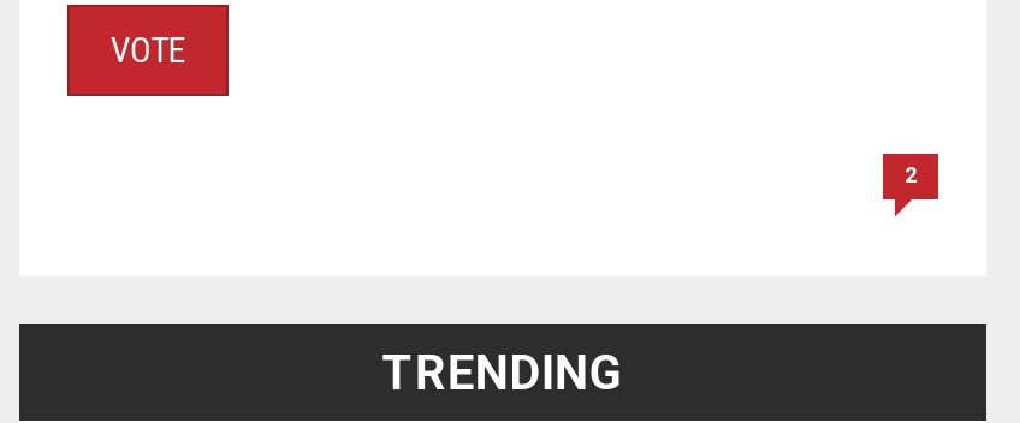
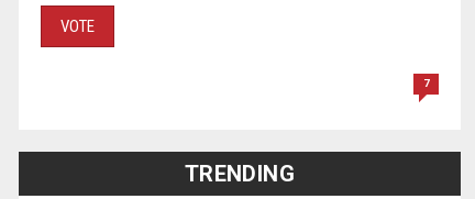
[905,162,917,193] 2 -> [423,77,429,92] 7

